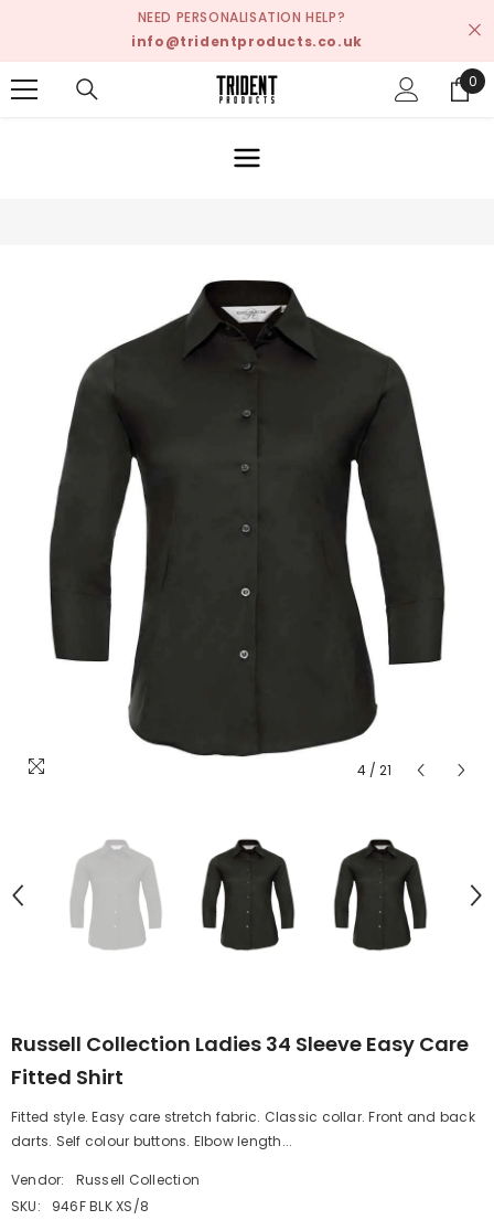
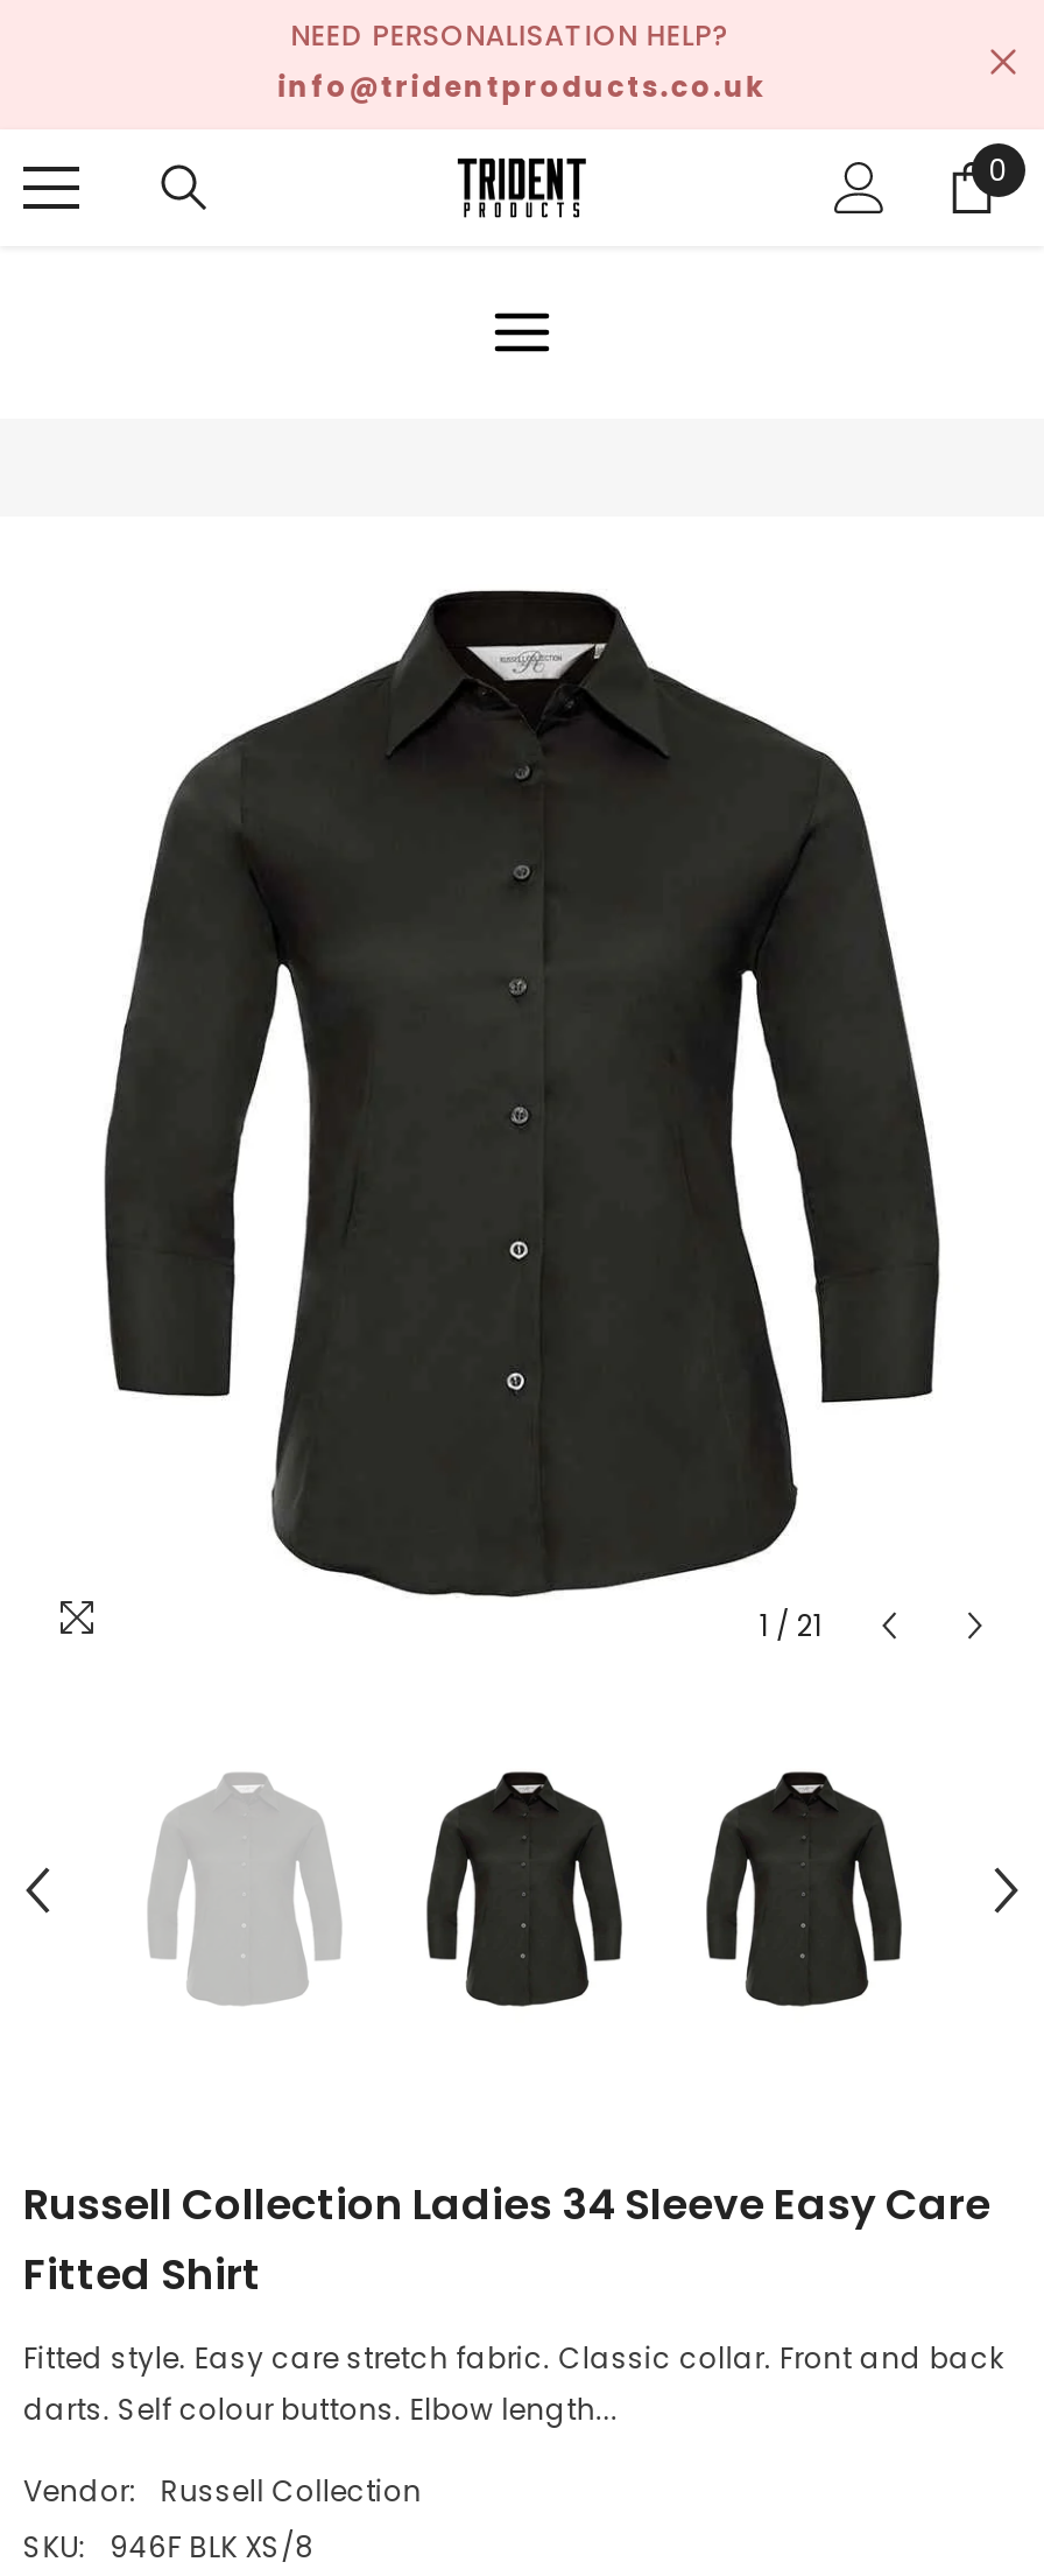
[357,760,391,779] 4 / 21 -> [760,1605,823,1645] 1 / 21

